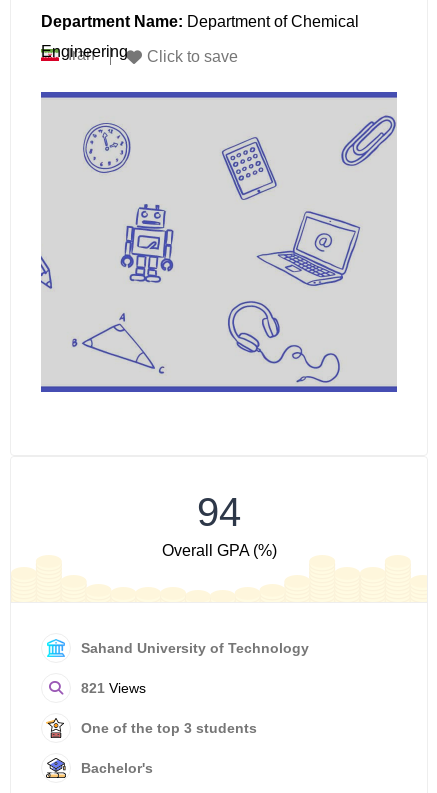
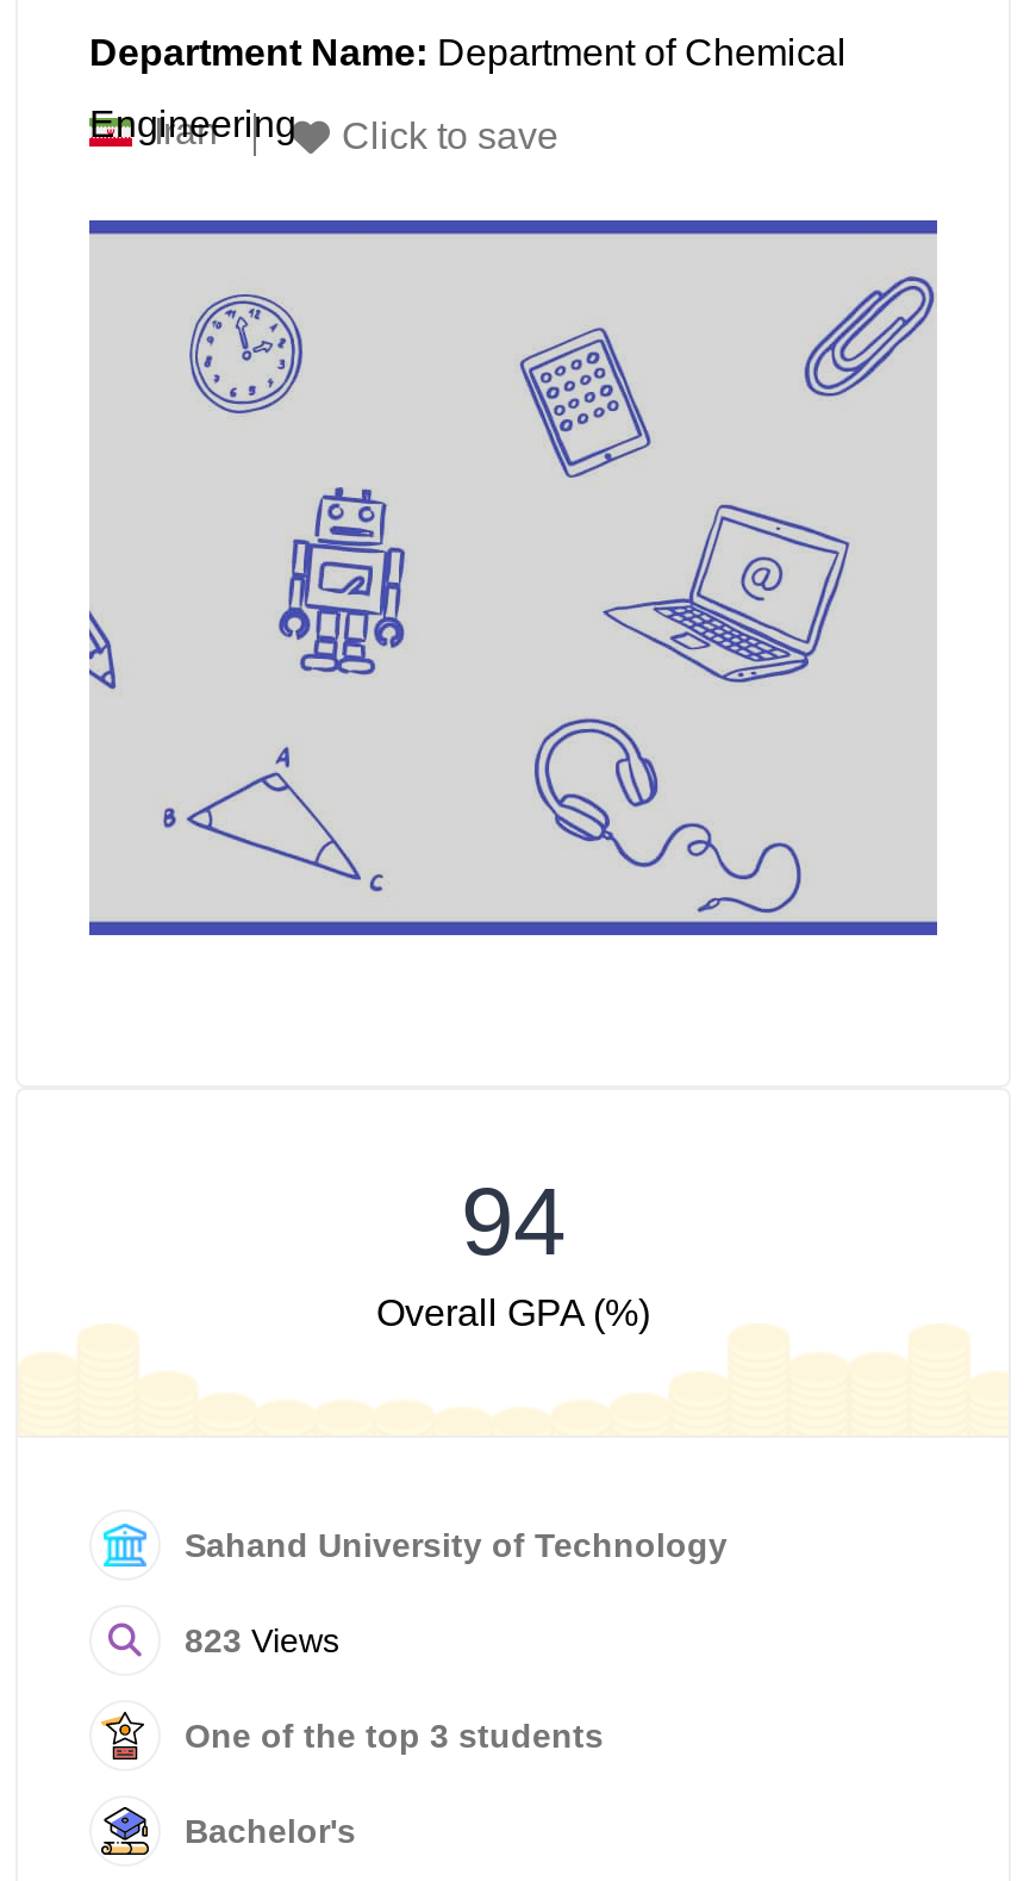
[81,680,146,696] 821 Views -> [185,1622,339,1661] 823 Views

